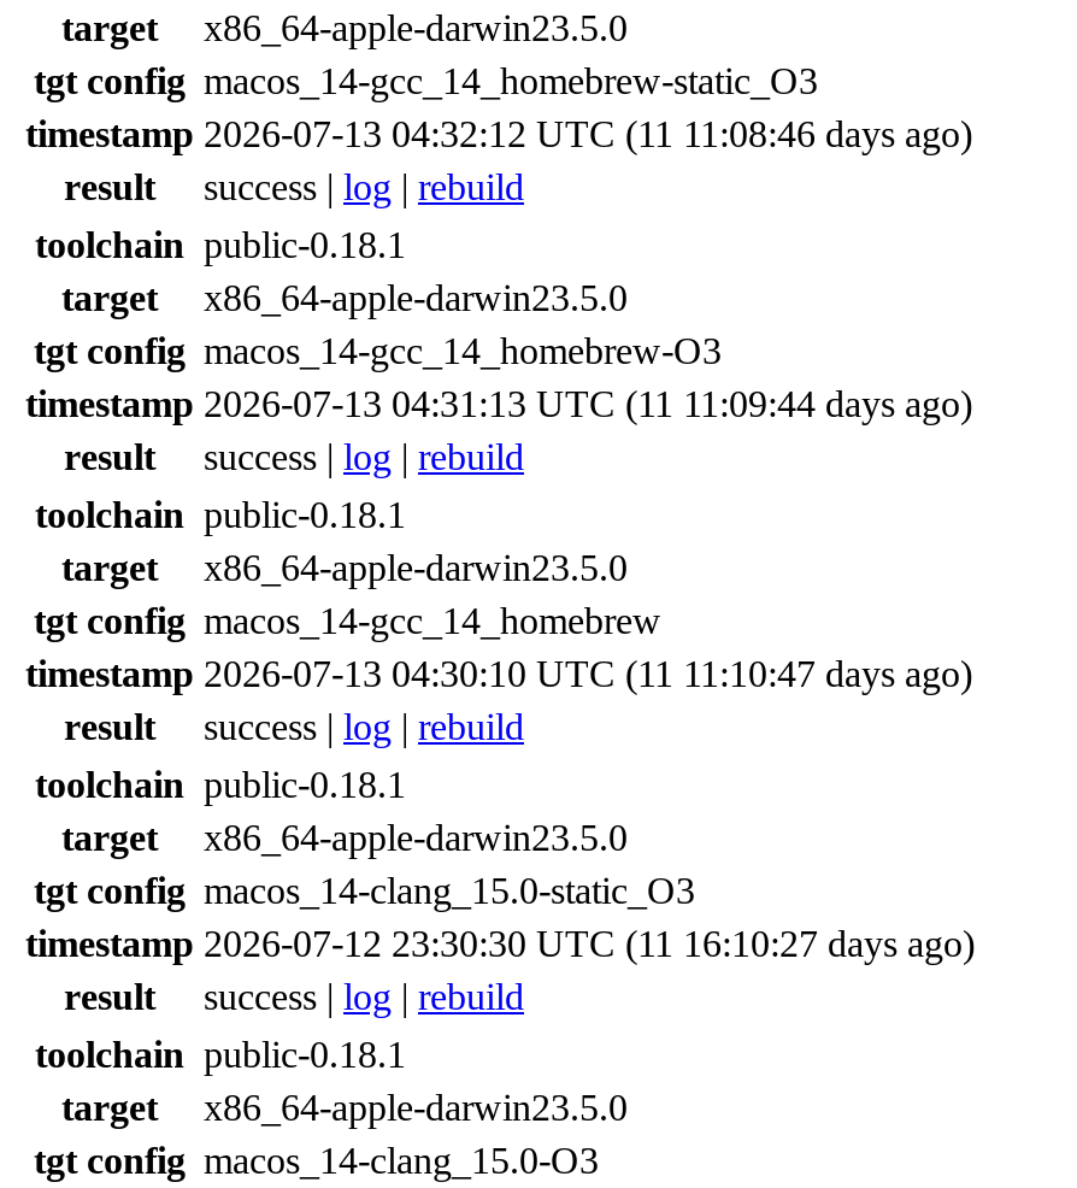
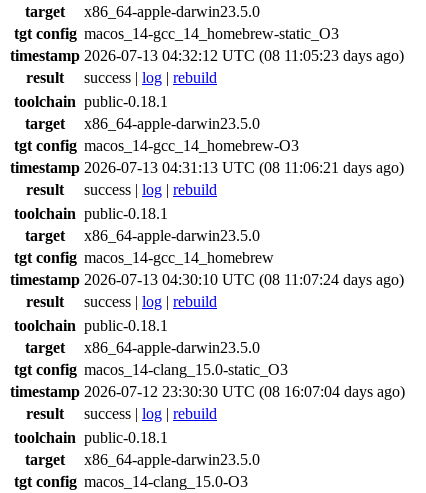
[25,113,972,154] timestamp 2026-07-13 04:32:12 UTC (11 11:08:46 days ago) -> [10,47,404,64] timestamp 2026-07-13 04:32:12 UTC (08 11:05:23 days ago)
[25,383,972,424] timestamp 2026-07-13 04:31:13 UTC (11 11:09:44 days ago) -> [10,159,404,176] timestamp 2026-07-13 04:31:13 UTC (08 11:06:21 days ago)
[25,653,972,694] timestamp 2026-07-13 04:30:10 UTC (11 11:10:47 days ago) -> [10,271,404,288] timestamp 2026-07-13 04:30:10 UTC (08 11:07:24 days ago)
[25,923,975,964] timestamp 2026-07-12 23:30:30 UTC (11 16:10:27 days ago) -> [10,383,405,400] timestamp 2026-07-12 23:30:30 UTC (08 16:07:04 days ago)

